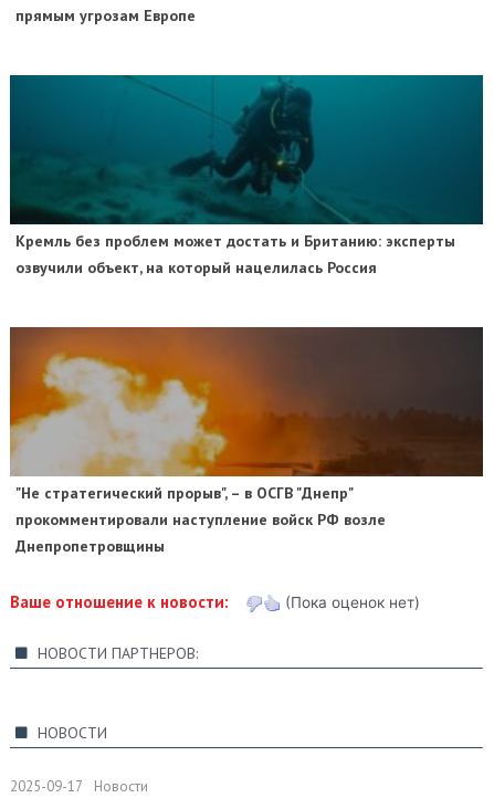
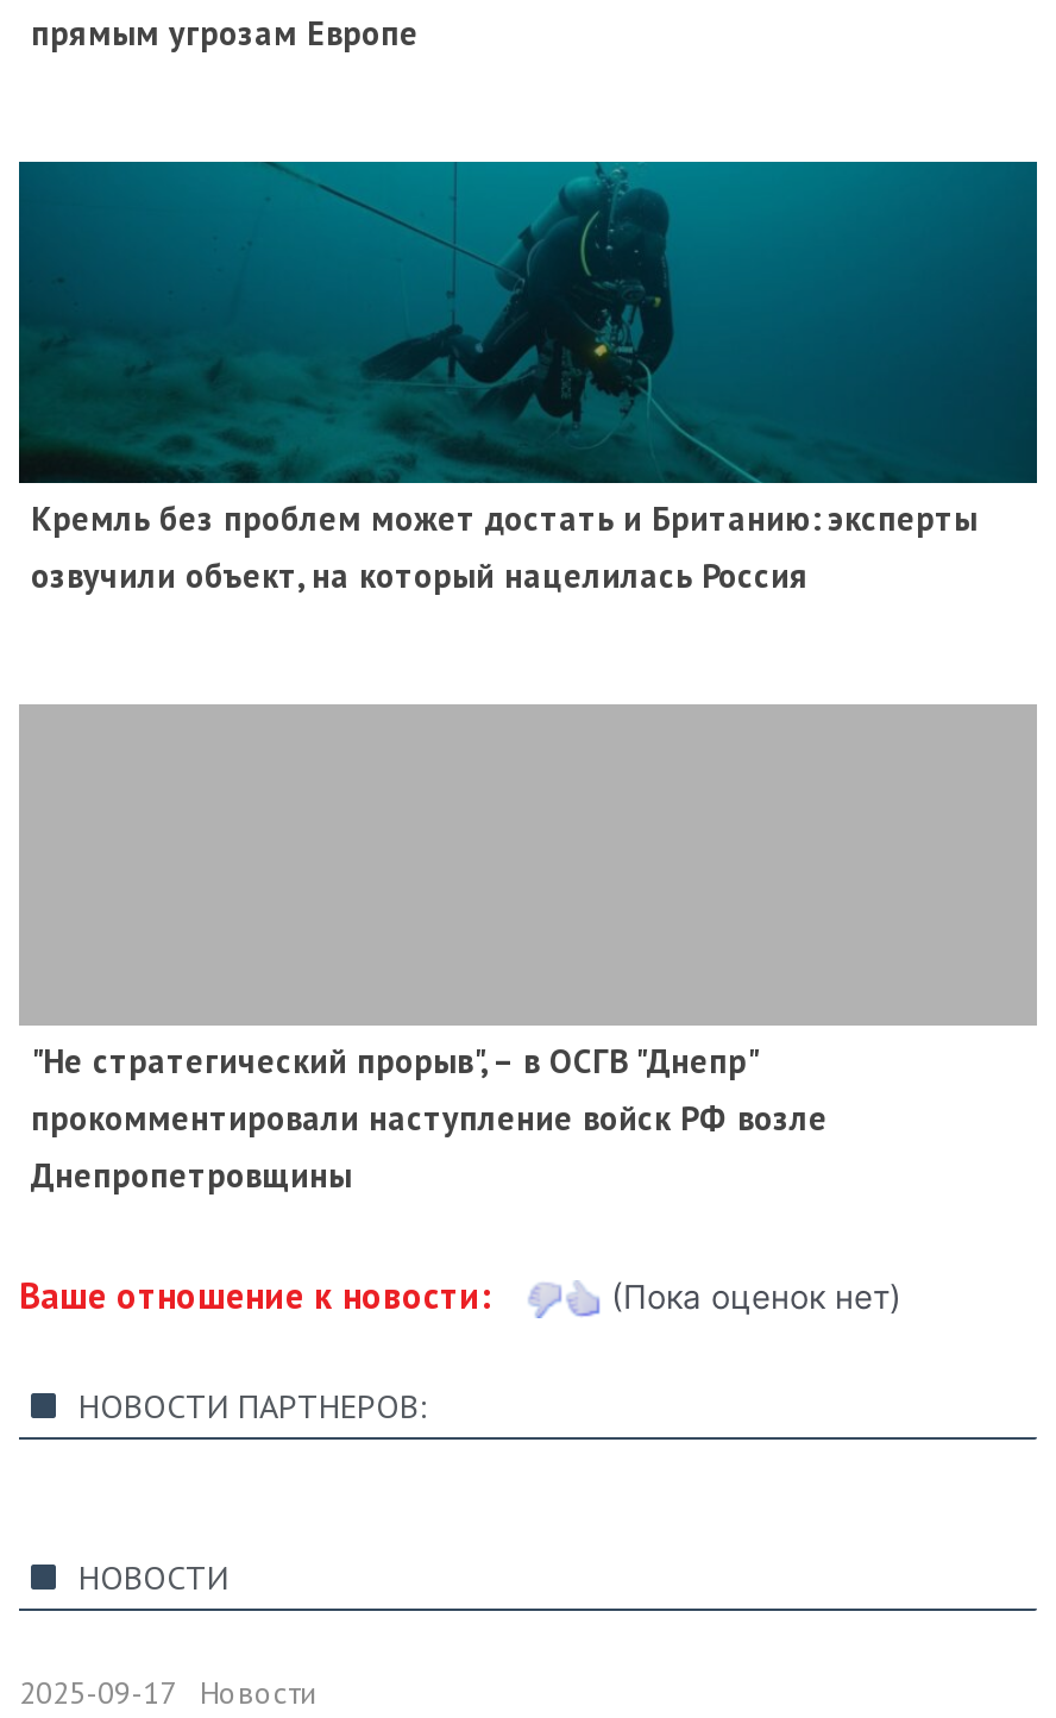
[10,327,483,477] [image] -> none

